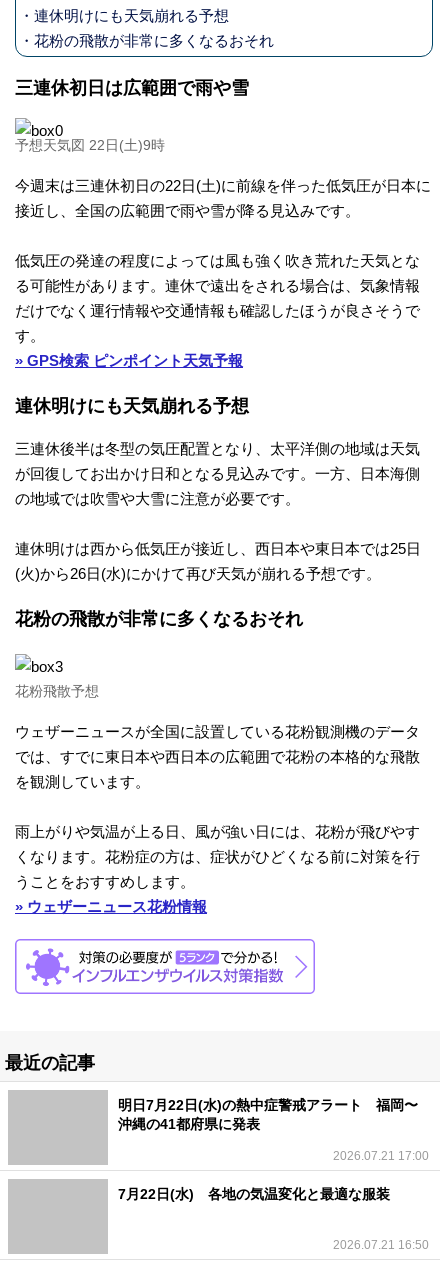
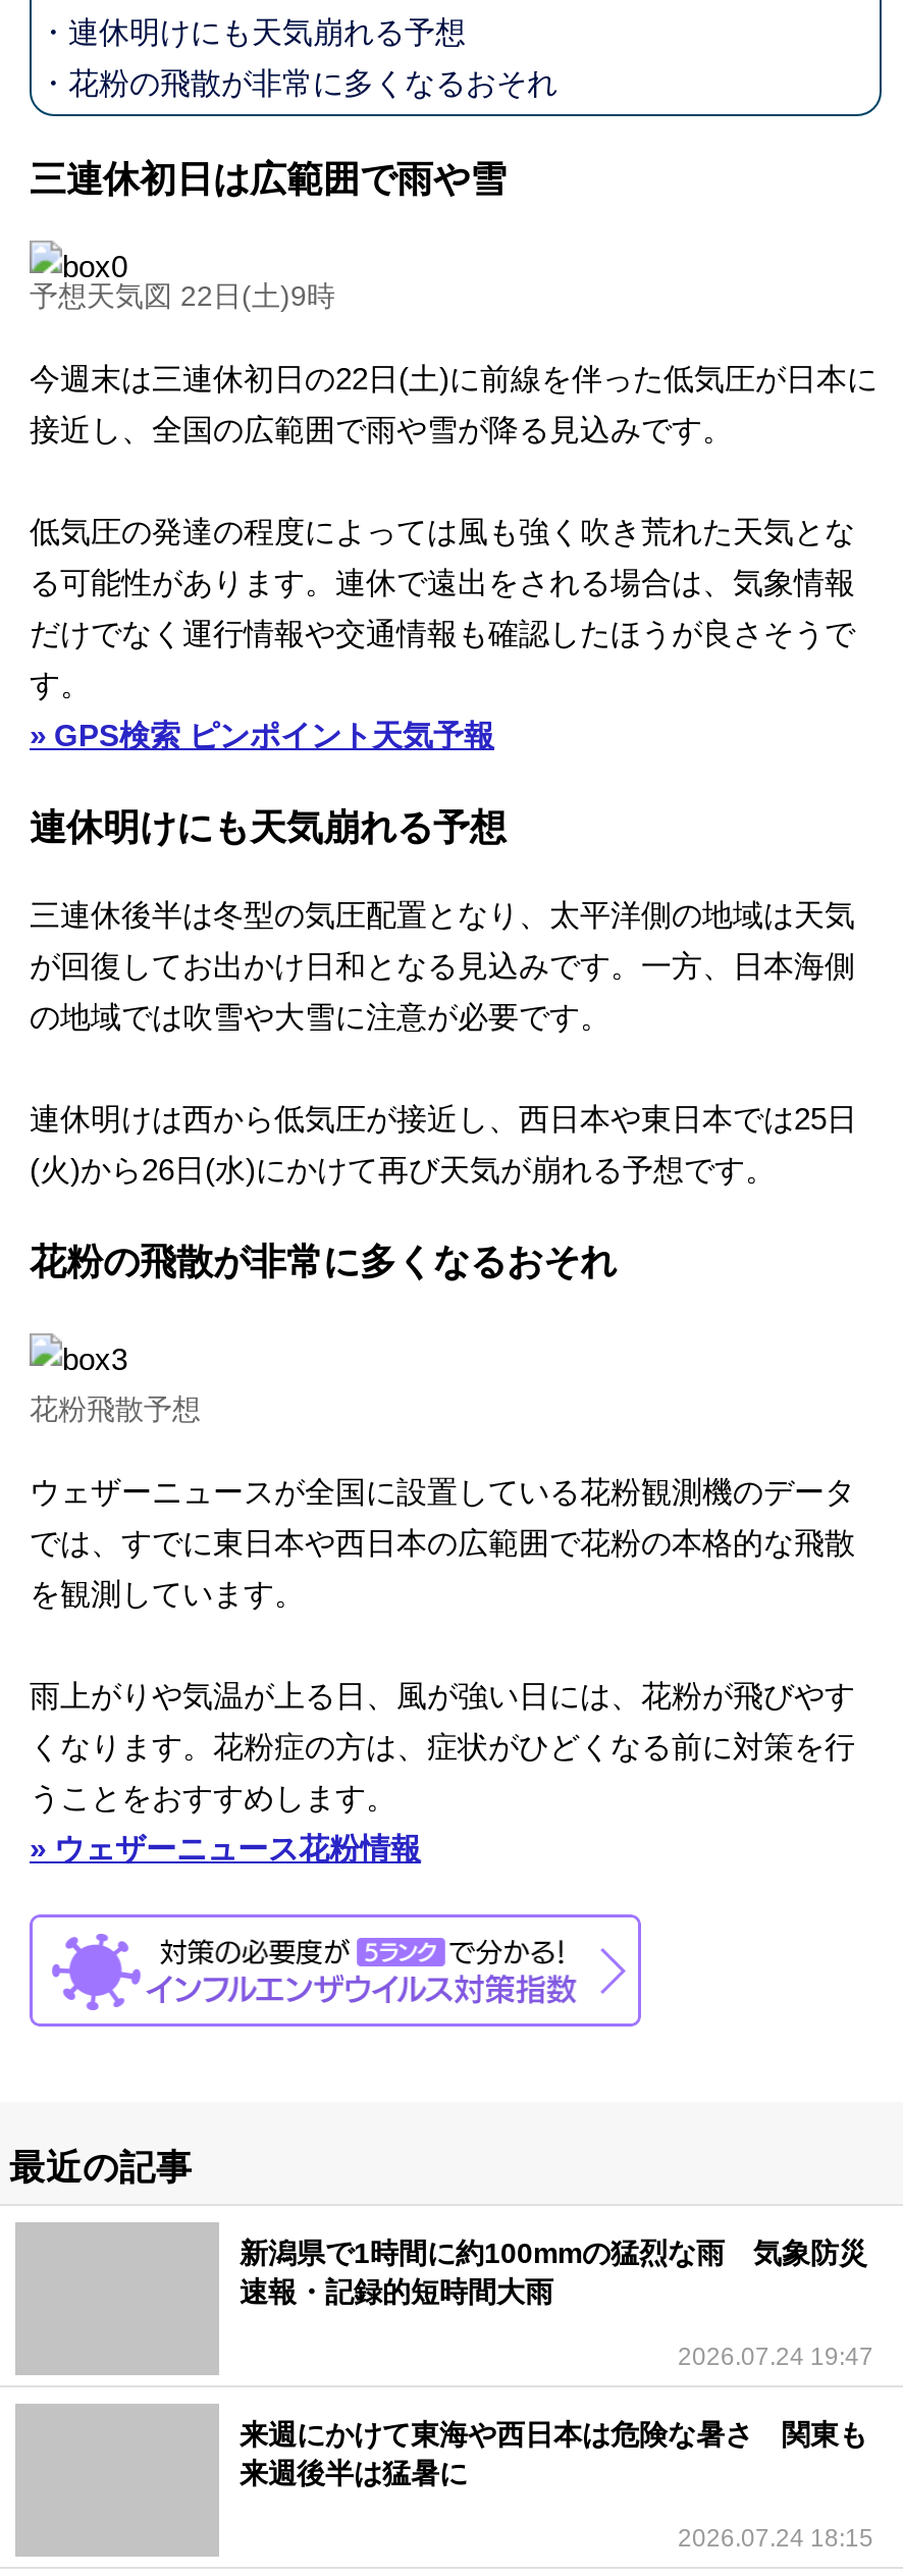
[118,1097,418,1132] 明日7月22日(水)の熱中症警戒アラート 福岡〜 | 沖縄の41都府県に発表 -> [240,2236,867,2308] 新潟県で1時間に約100mmの猛烈な雨 気象防災 | 速報・記録的短時間大雨
[333,1149,429,1163] 2026.07.21 17:00 -> [678,2342,873,2371] 2026.07.24 19:47
[118,1186,390,1202] 7月22日(水) 各地の気温変化と最適な服装 -> [240,2418,867,2489] 来週にかけて東海や西日本は危険な暑さ 関東も | 来週後半は猛暑に
[333,1238,429,1252] 2026.07.21 16:50 -> [678,2524,873,2552] 2026.07.24 18:15

